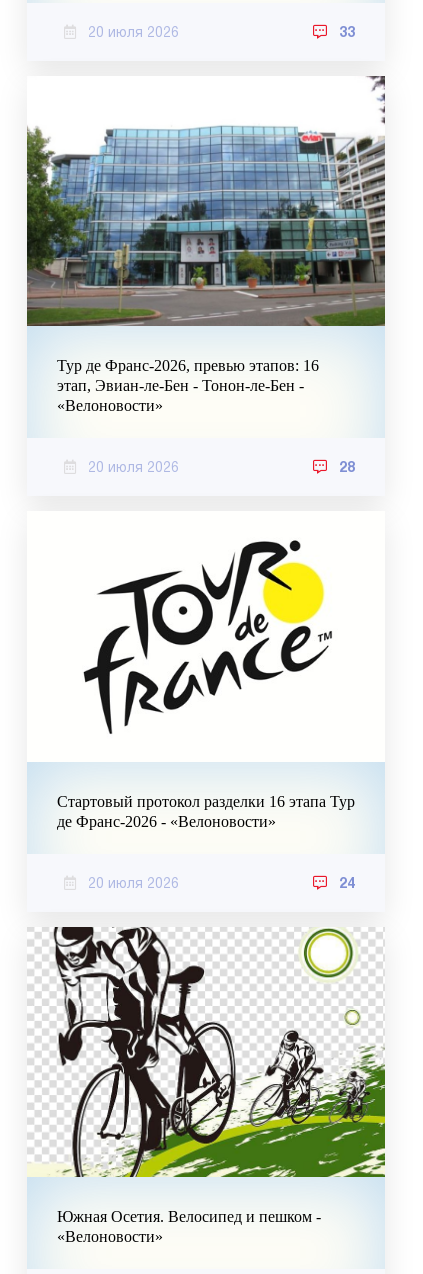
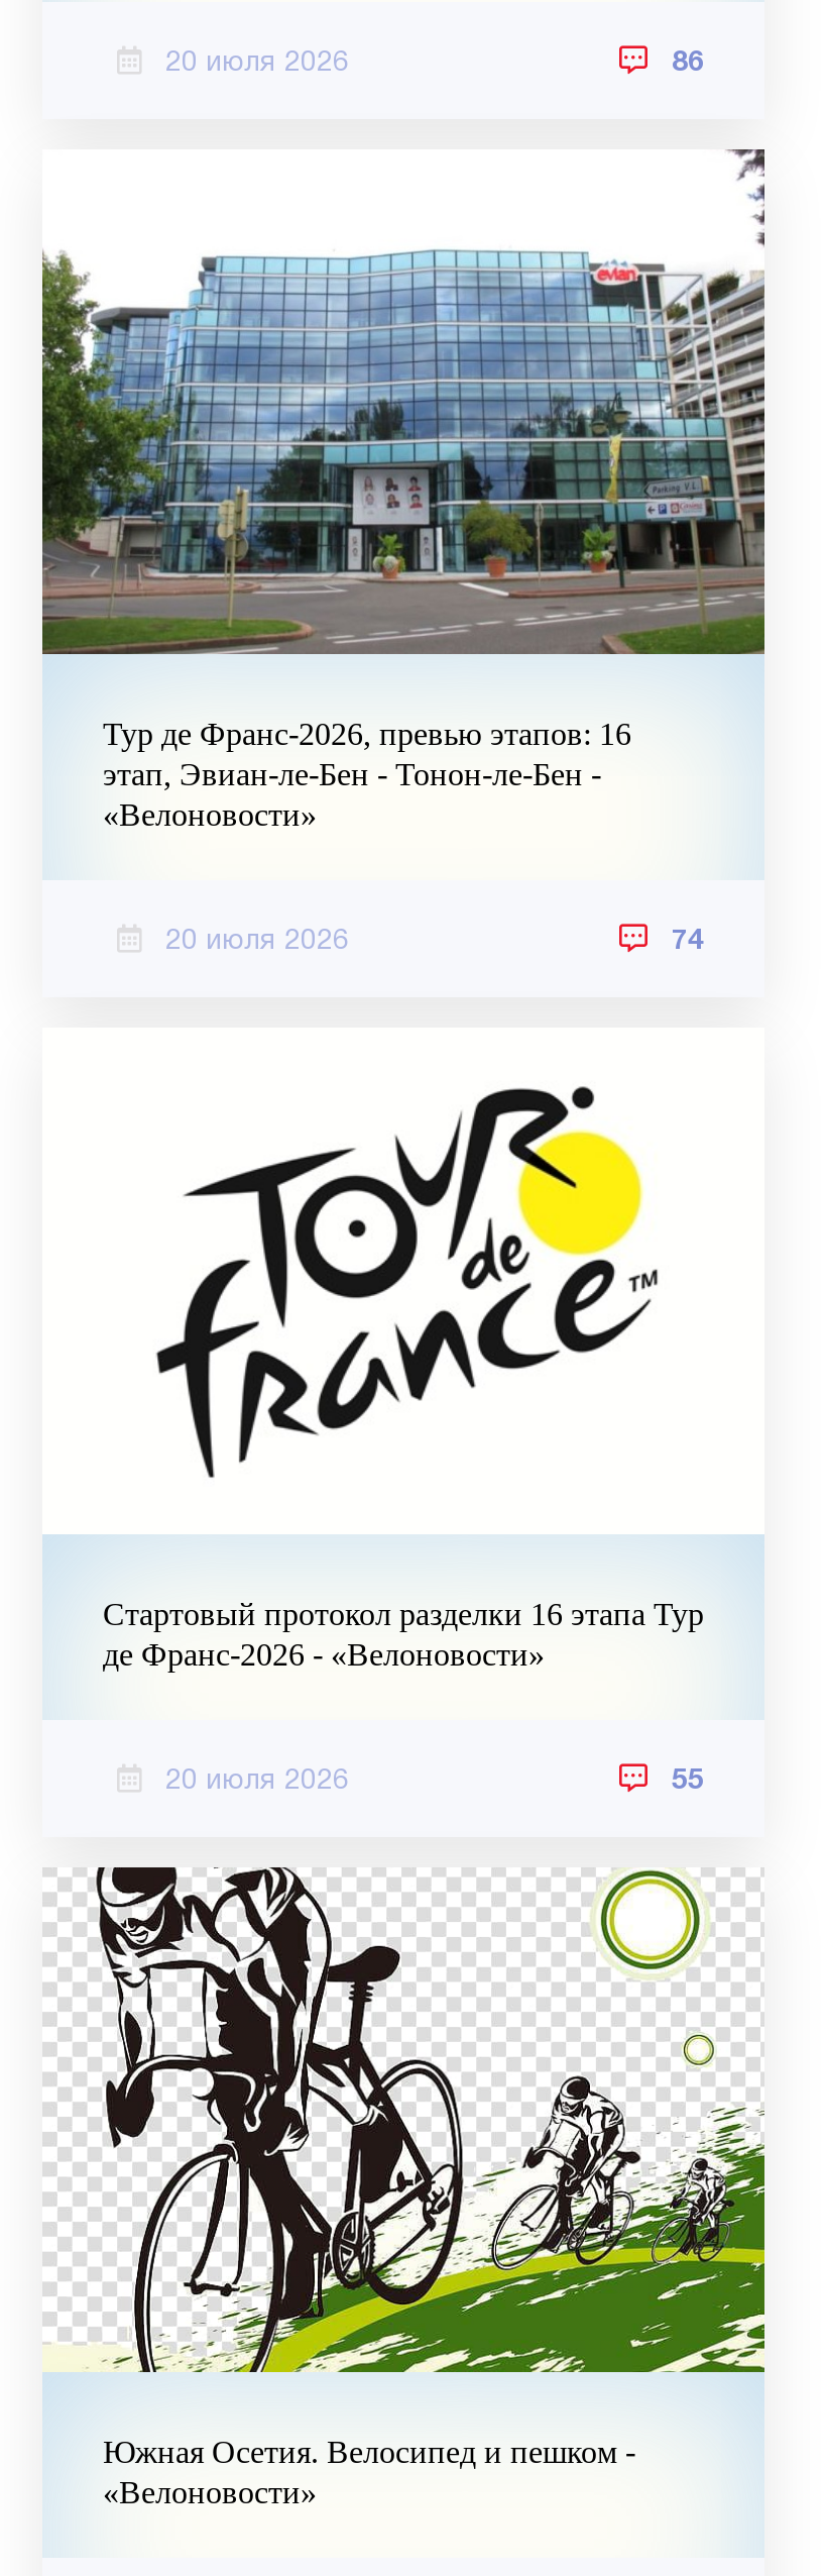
[339,27,355,40] 33 -> [672,50,704,76] 86
[339,462,355,475] 28 -> [672,929,704,955] 74
[339,878,355,891] 24 -> [672,1768,704,1794] 55

